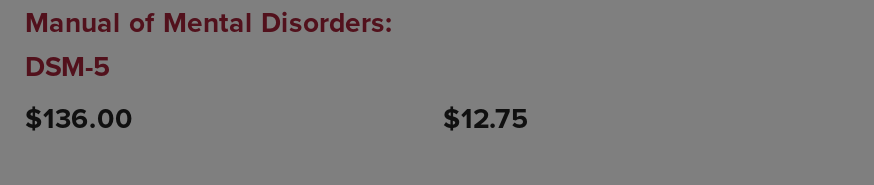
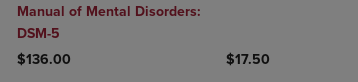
[443,102,529,136] $12.75 -> [226,51,270,68] $17.50

